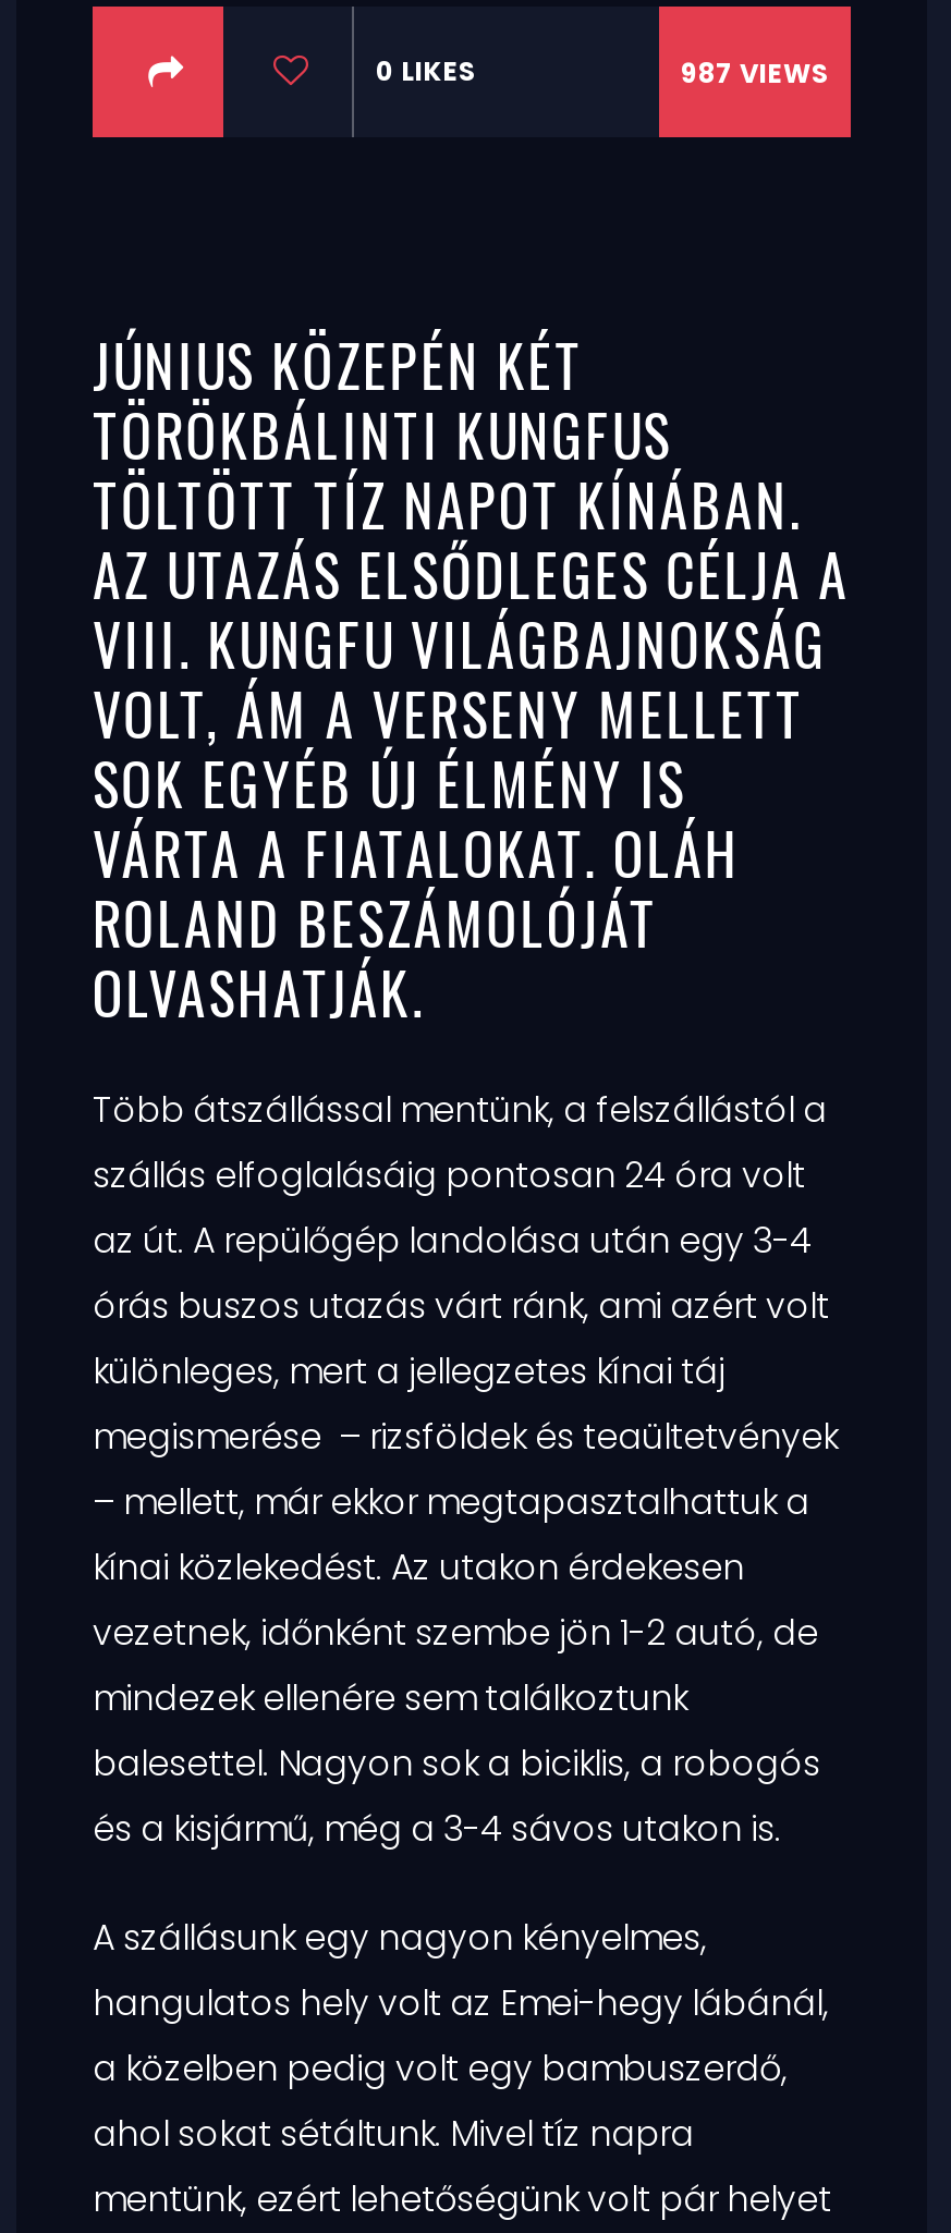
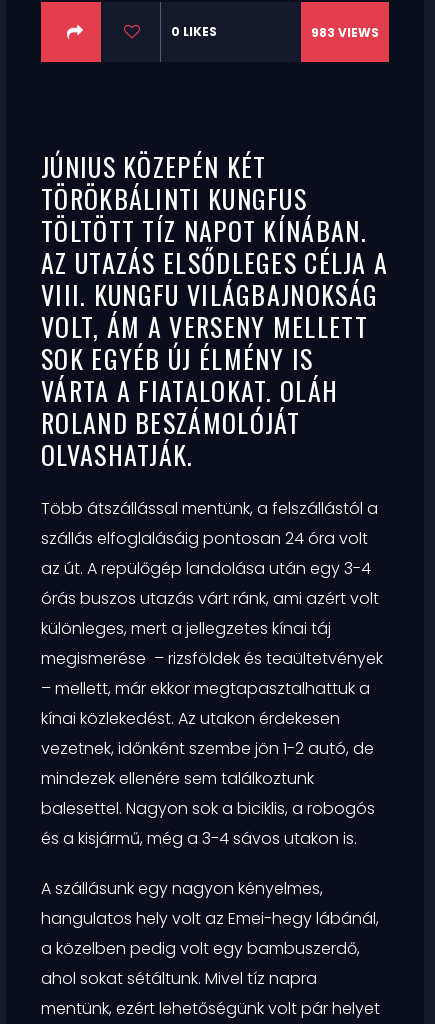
[681,53,829,90] 987 VIEWS -> [311,23,379,40] 983 VIEWS

